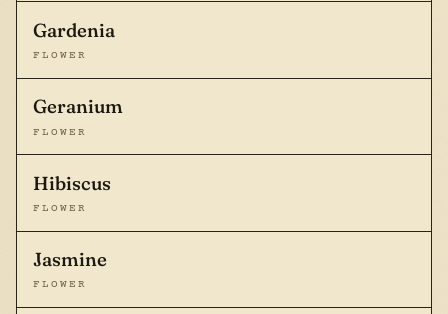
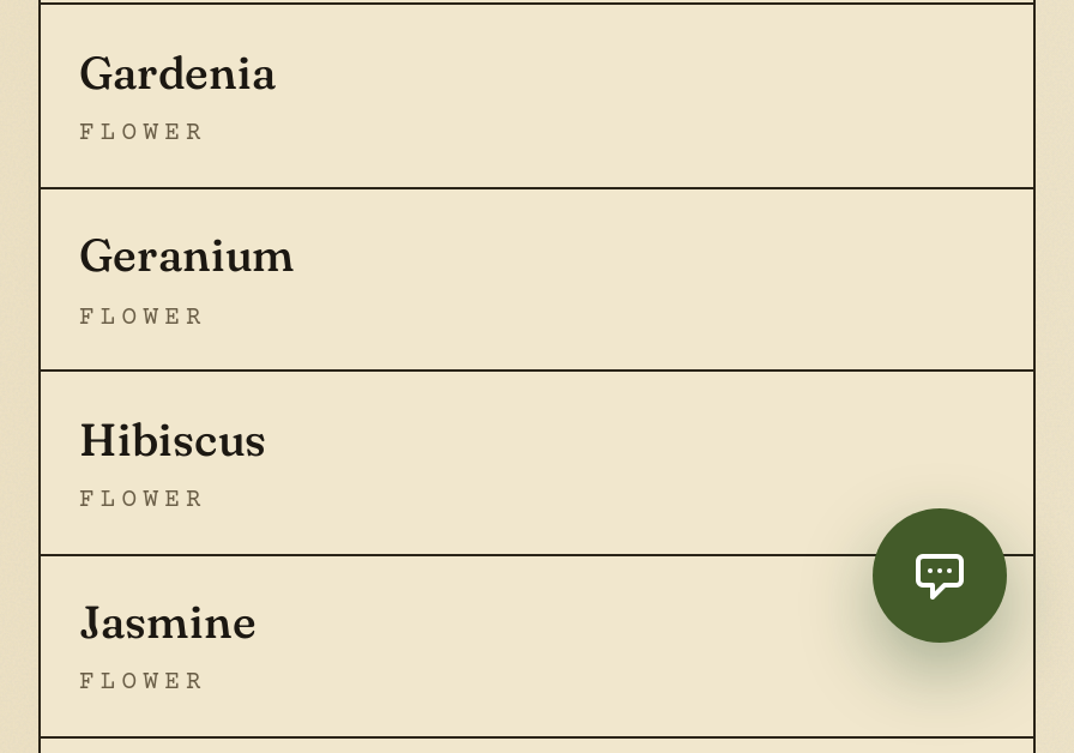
none -> [858,506,1021,686] [image]

